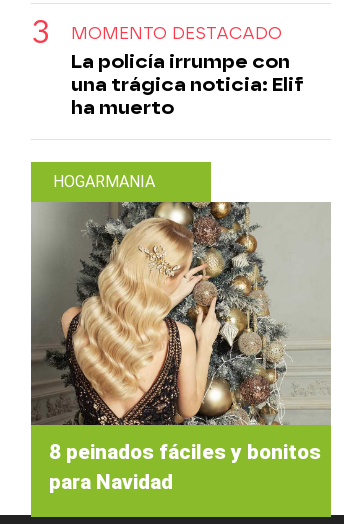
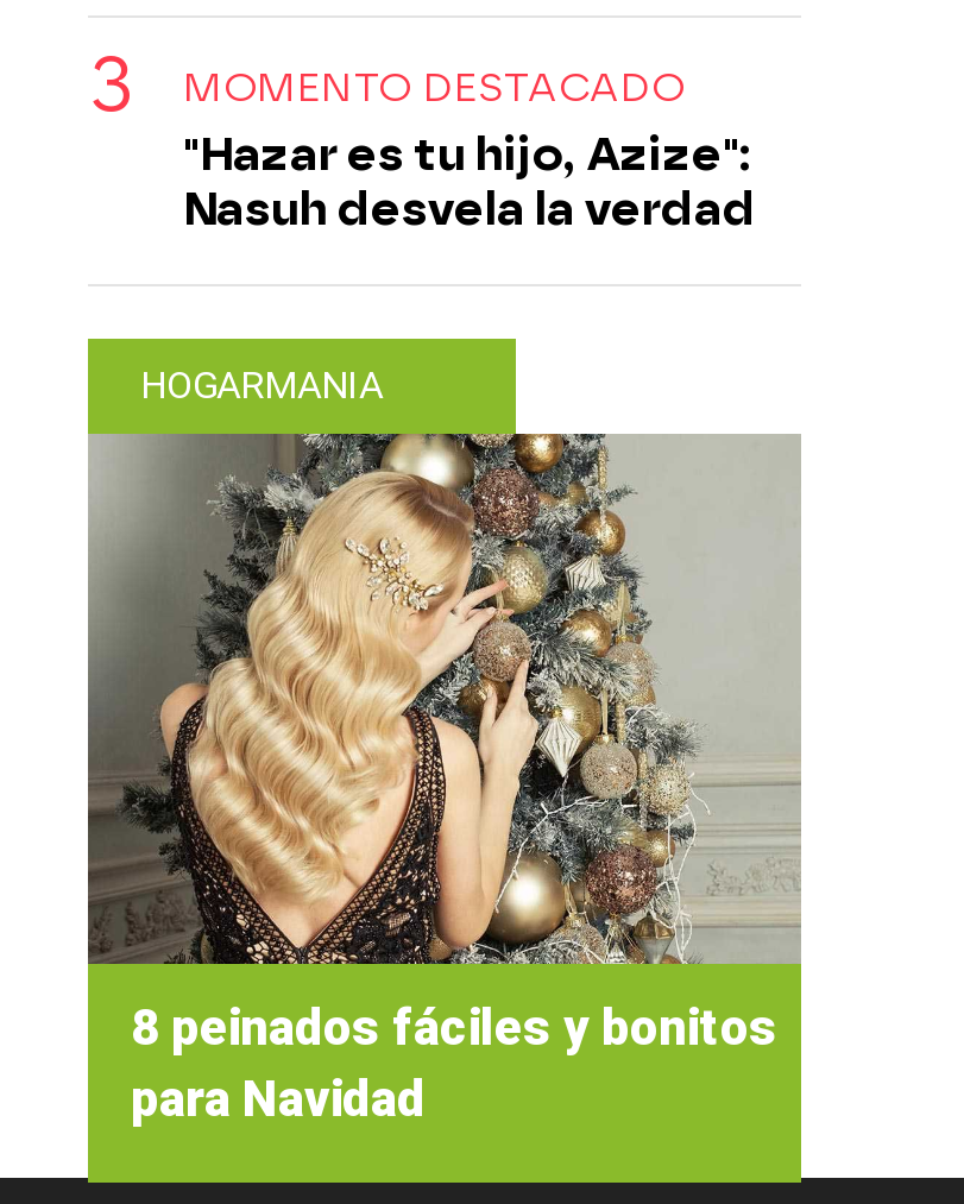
[71,50,304,119] La policía irrumpe con | una trágica noticia: Elif | ha muerto -> [183,127,756,236] "Hazar es tu hijo, Azize": | Nasuh desvela la verdad

